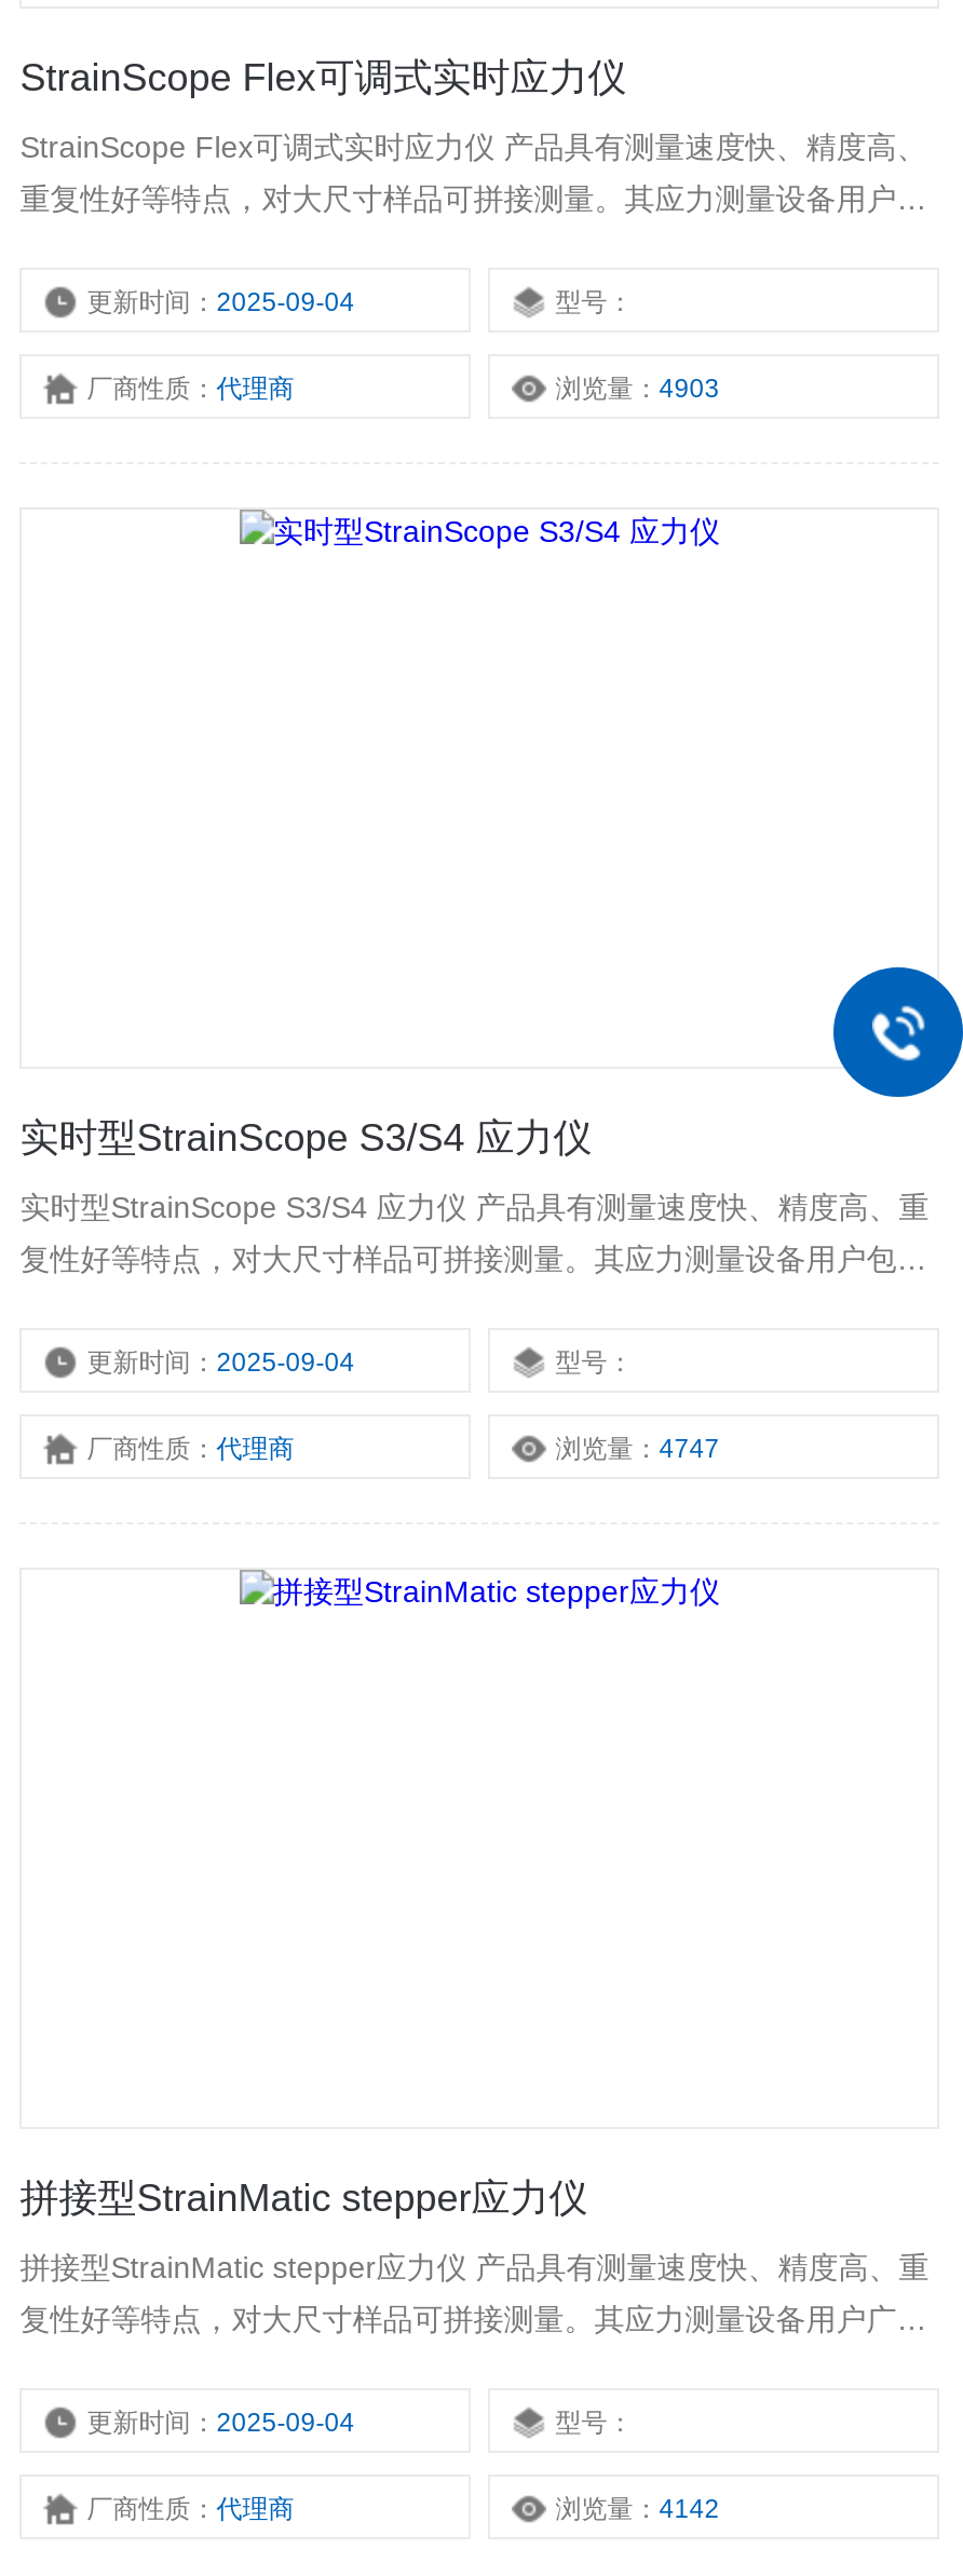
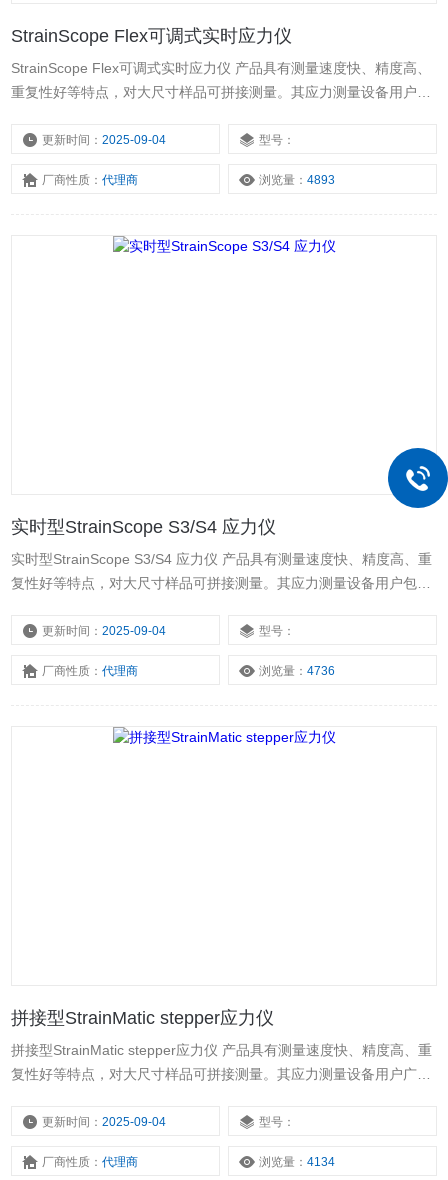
[555,374,719,404] 浏览量：4903 -> [259,173,335,187] 浏览量：4893
[555,1434,719,1464] 浏览量：4747 -> [259,664,335,678] 浏览量：4736
[555,2494,719,2524] 浏览量：4142 -> [259,1155,335,1169] 浏览量：4134

